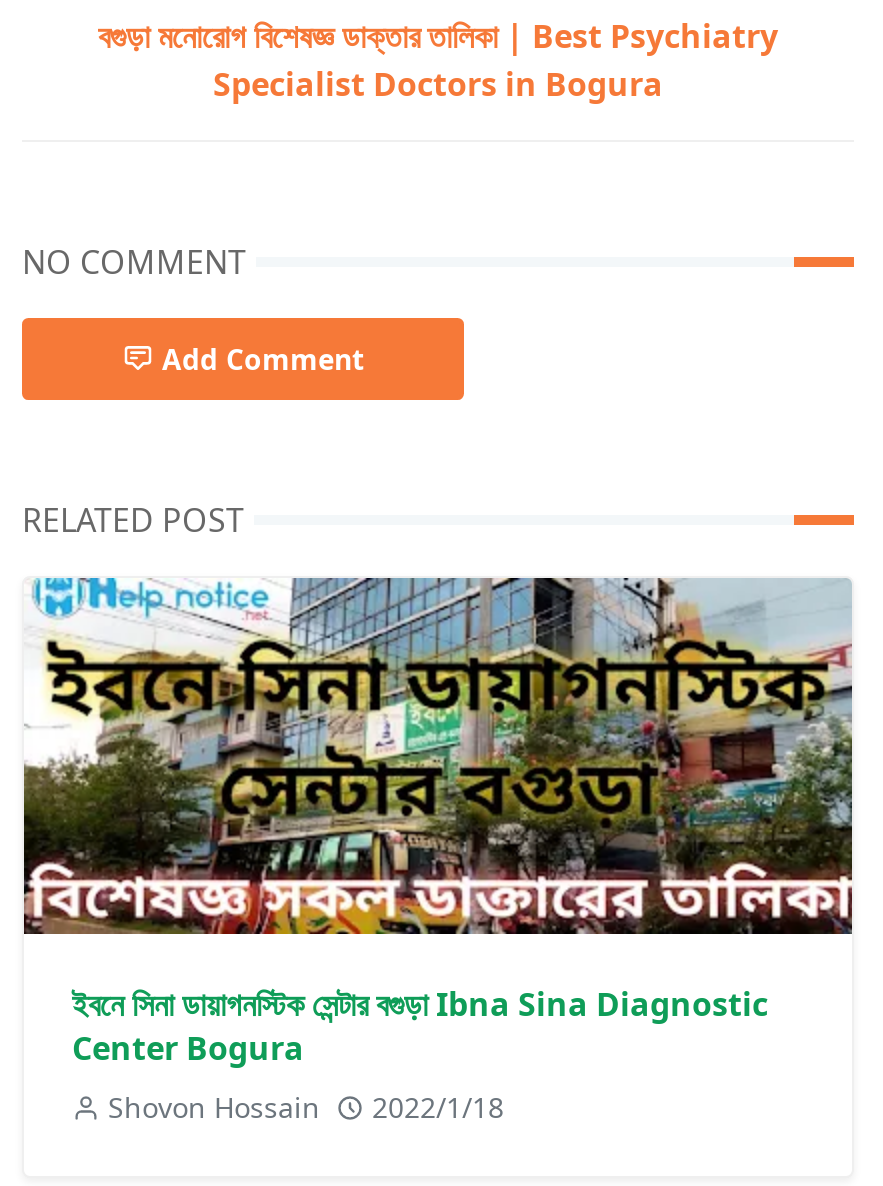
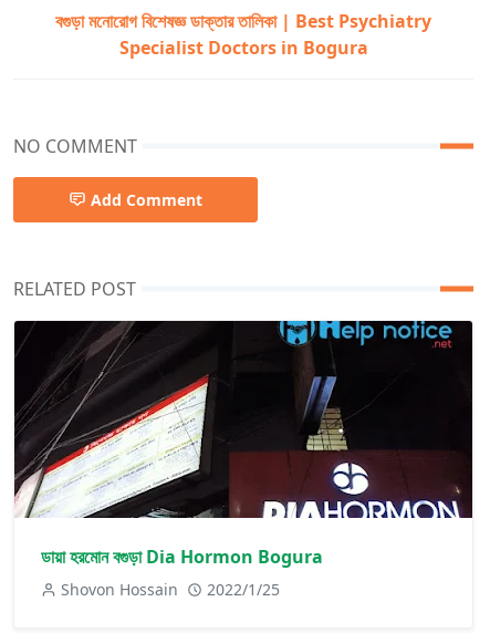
[24,576,854,1069] [image] | ইবনে সিনা ডায়াগনস্টিক সেন্টার বগুড়া Ibna Sina Diagnostic | Center Bogura -> [13,320,473,568] [image] | ডায়া হরমোন বগুড়া Dia Hormon Bogura
[108,1087,504,1125] Shovon Hossain 2022/1/18 -> [61,578,280,599] Shovon Hossain 2022/1/25

